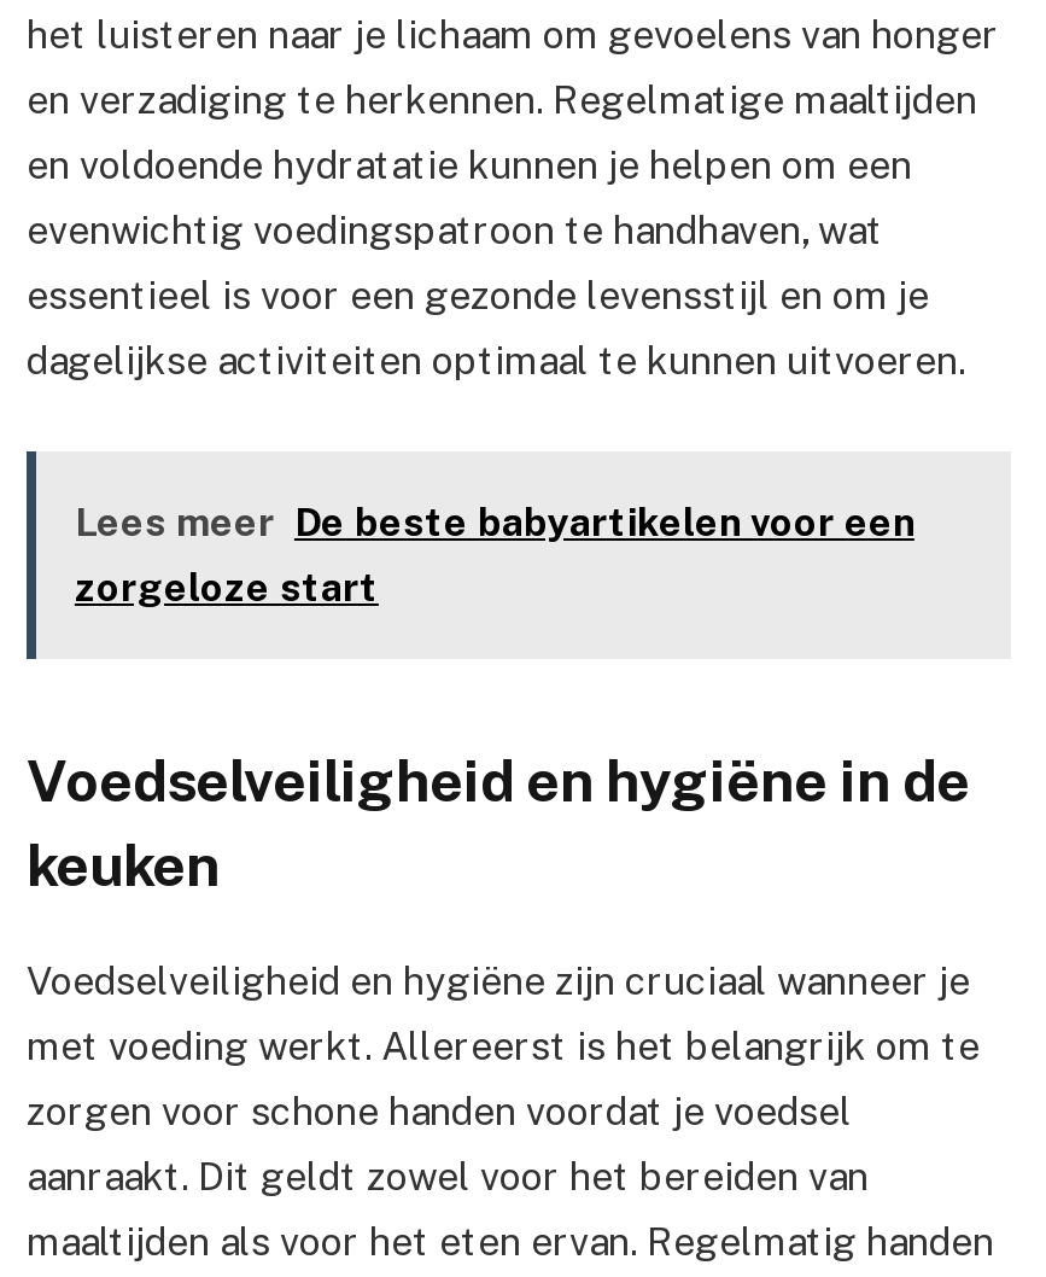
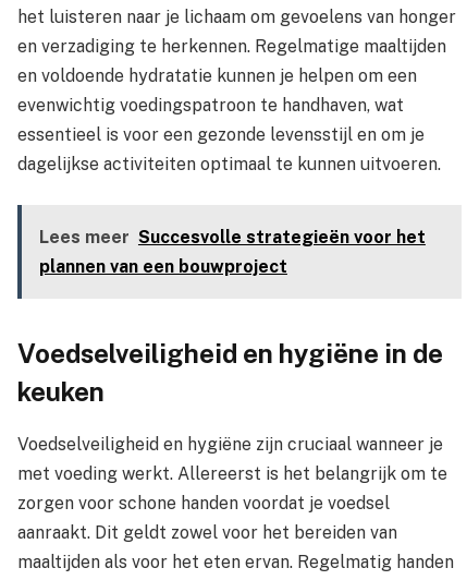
[75,500,914,611] Lees meer De beste babyartikelen voor een | zorgeloze start -> [39,227,426,277] Lees meer Succesvolle strategieën voor het | plannen van een bouwproject

